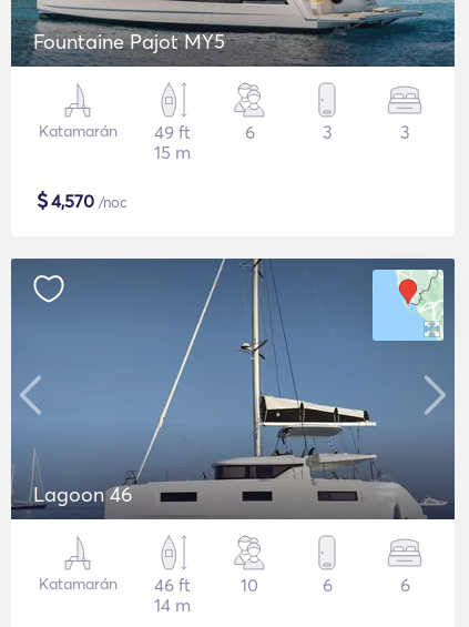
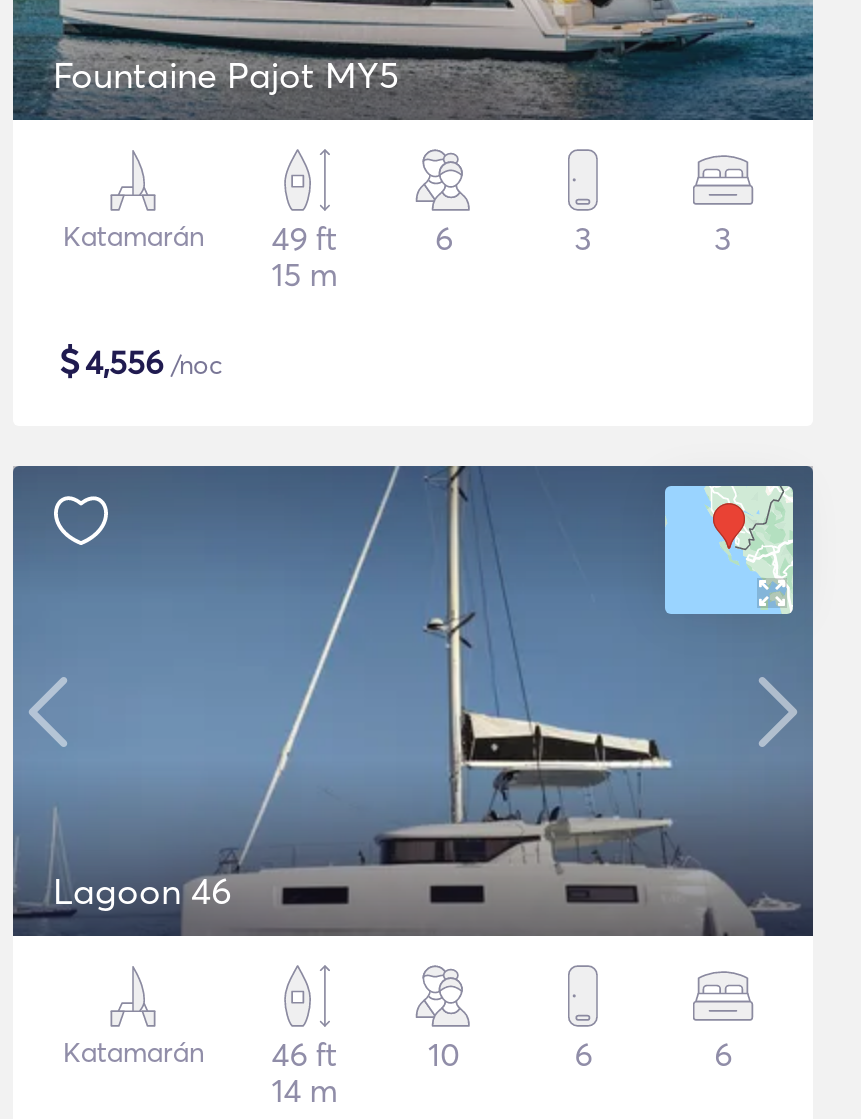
[37,188,128,213] $4,570 /noc -> [59,338,223,384] $4,556 /noc

